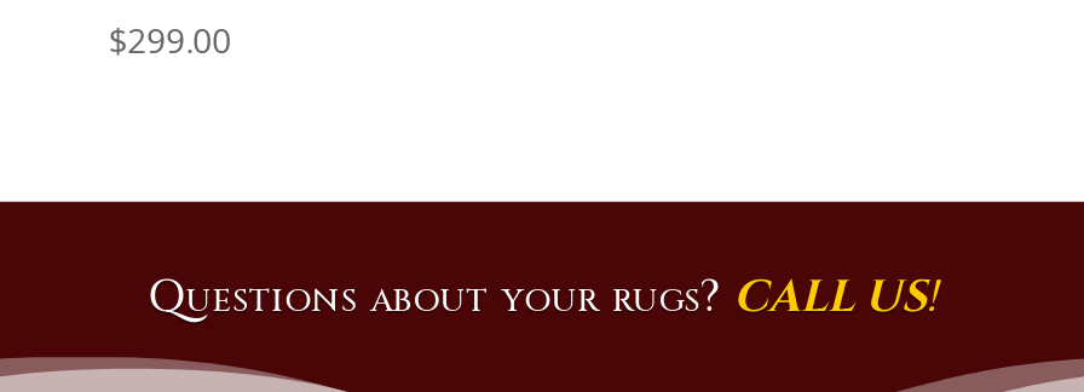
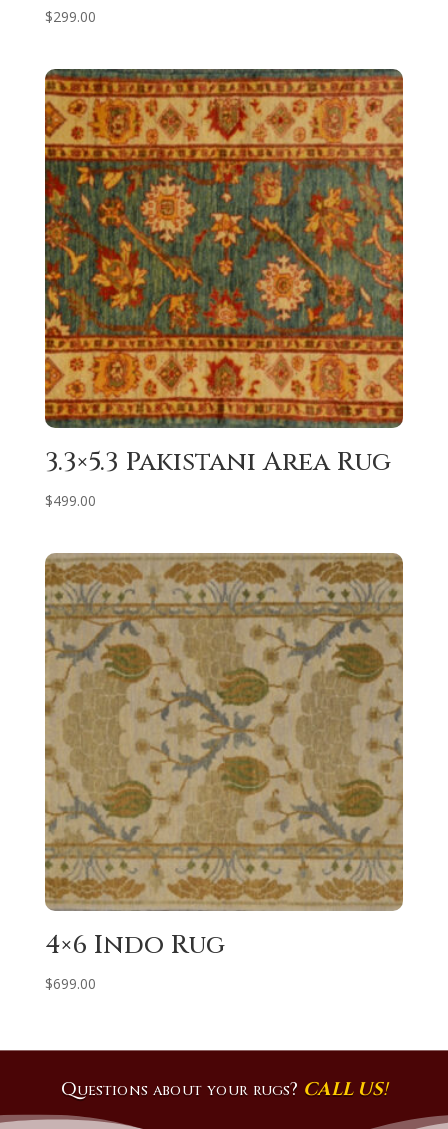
none -> [44,68,404,510] [image] | 3.3×5.3 Pakistani Area Rug | $499.00
none -> [44,552,404,993] [image] | 4×6 Indo Rug | $699.00

